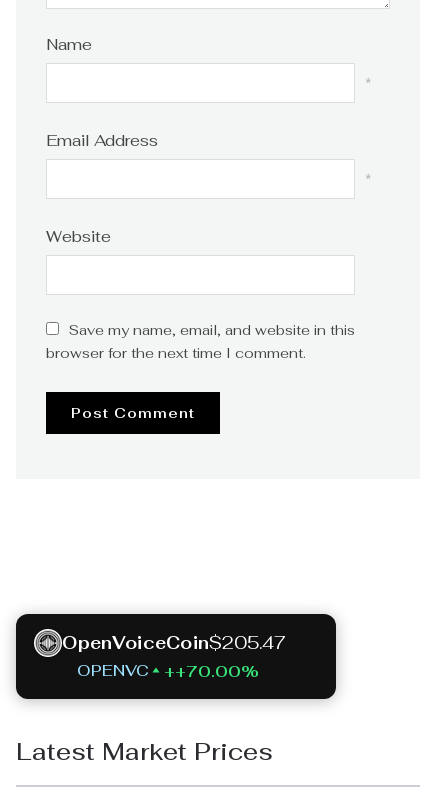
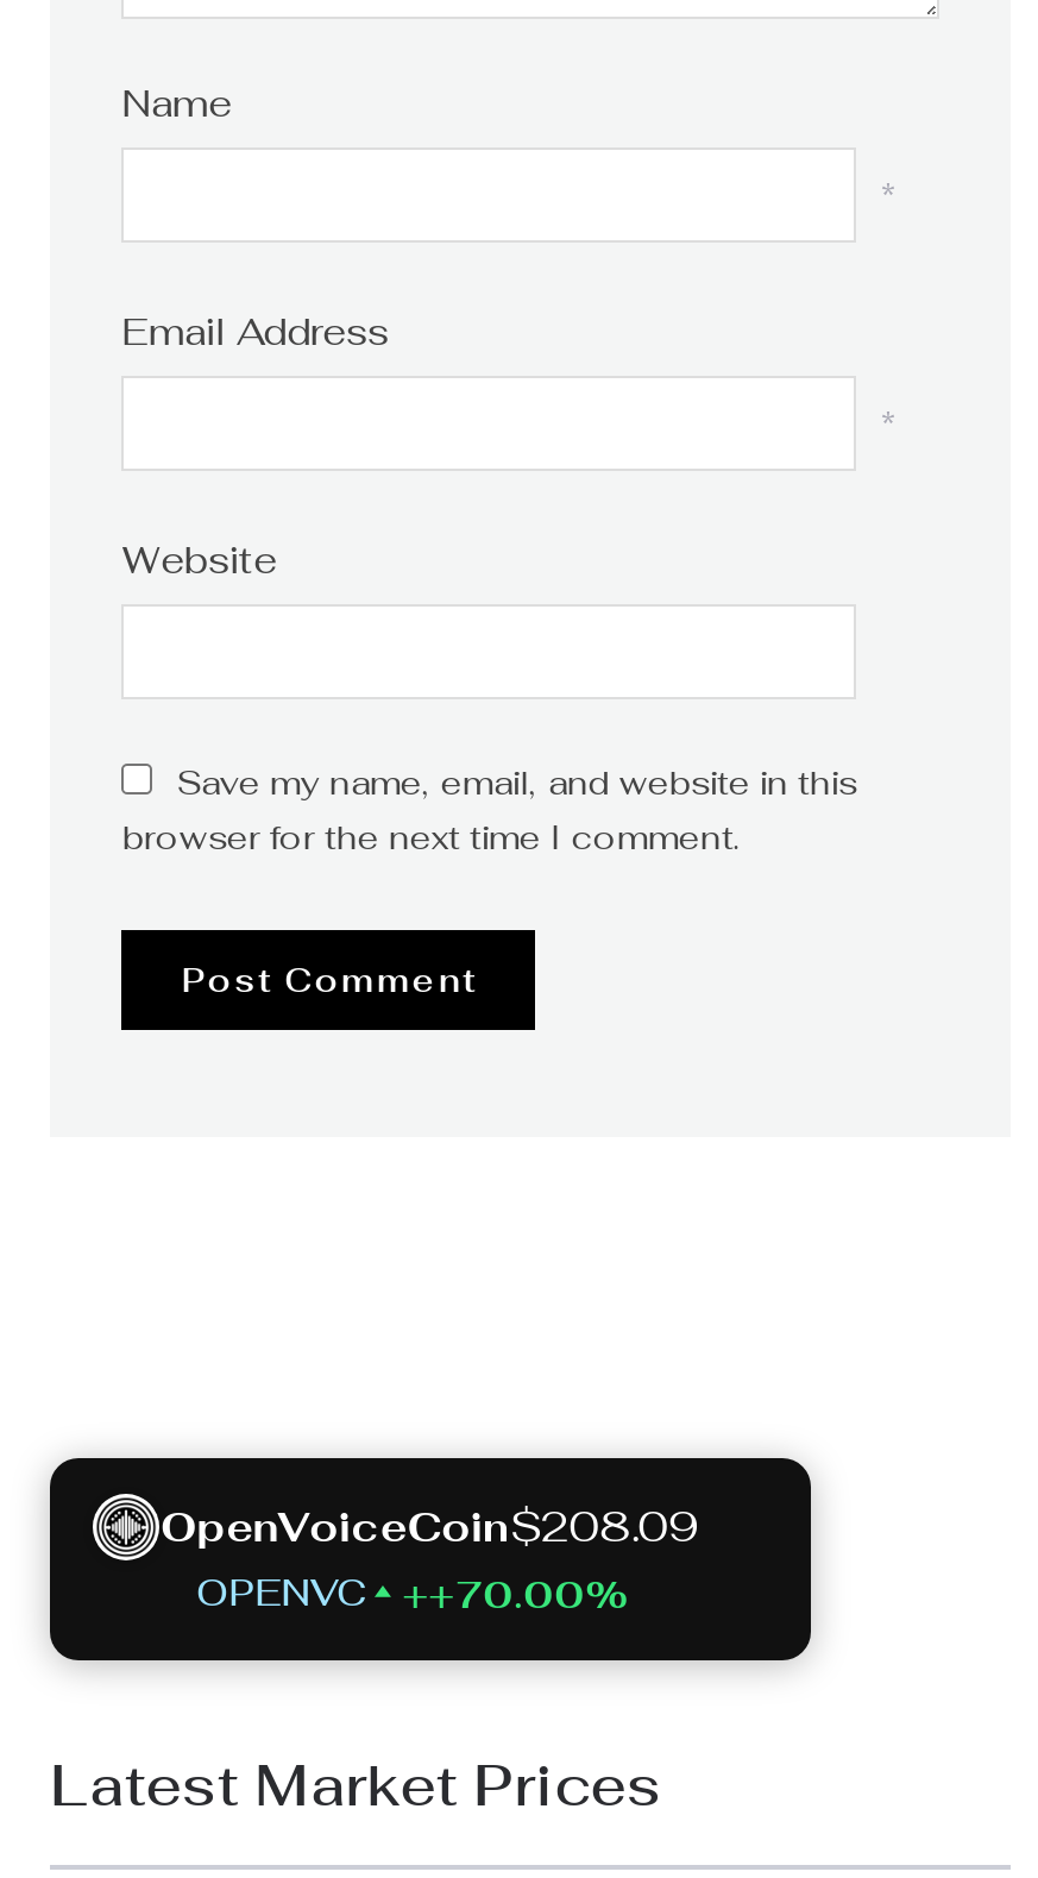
[62,631,286,654] OpenVoiceCoin$205.47 -> [160,1498,700,1553] OpenVoiceCoin$208.09

